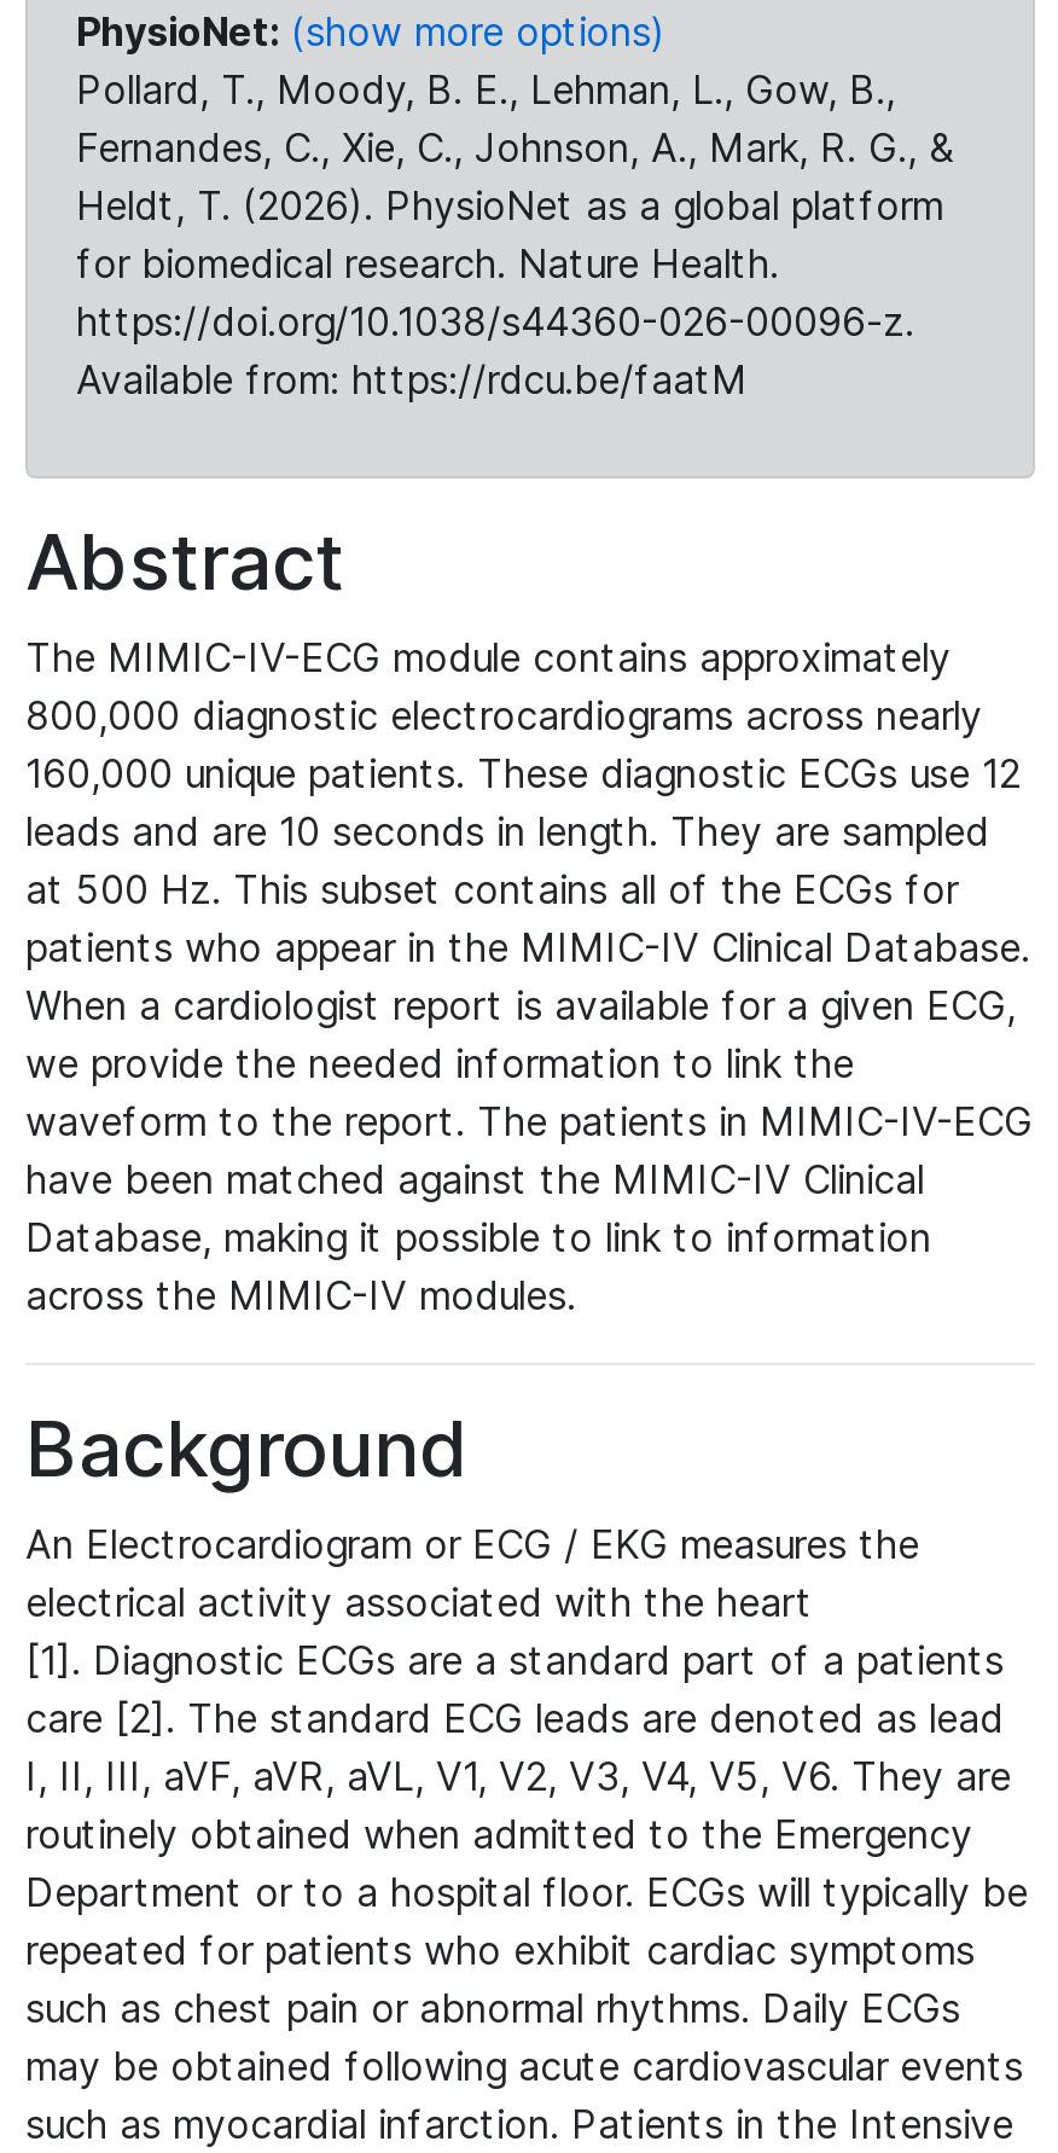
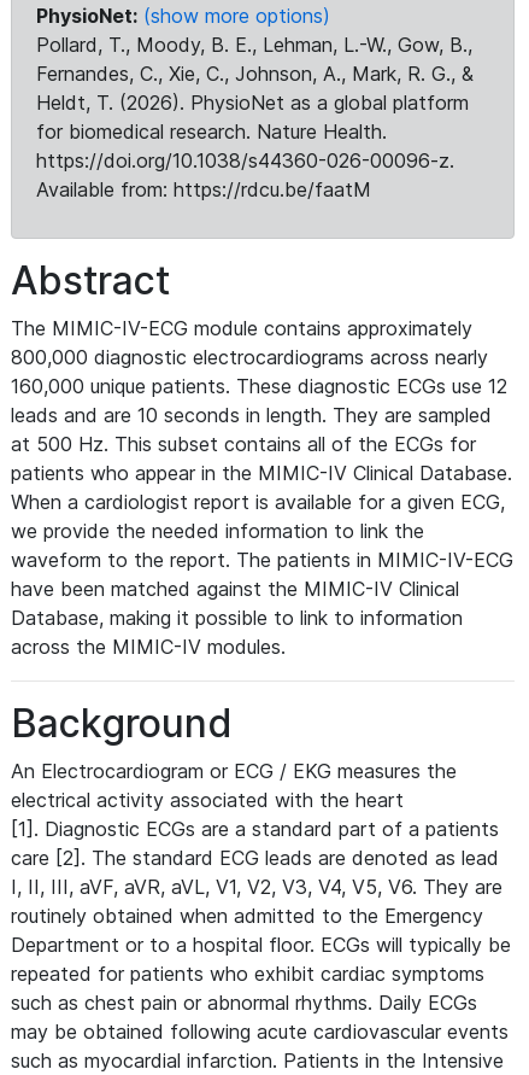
[76,65,895,114] Pollard, T., Moody, B. E., Lehman, L., Gow, B., -> [36,33,472,57] Pollard, T., Moody, B. E., Lehman, L.-W., Gow, B.,

